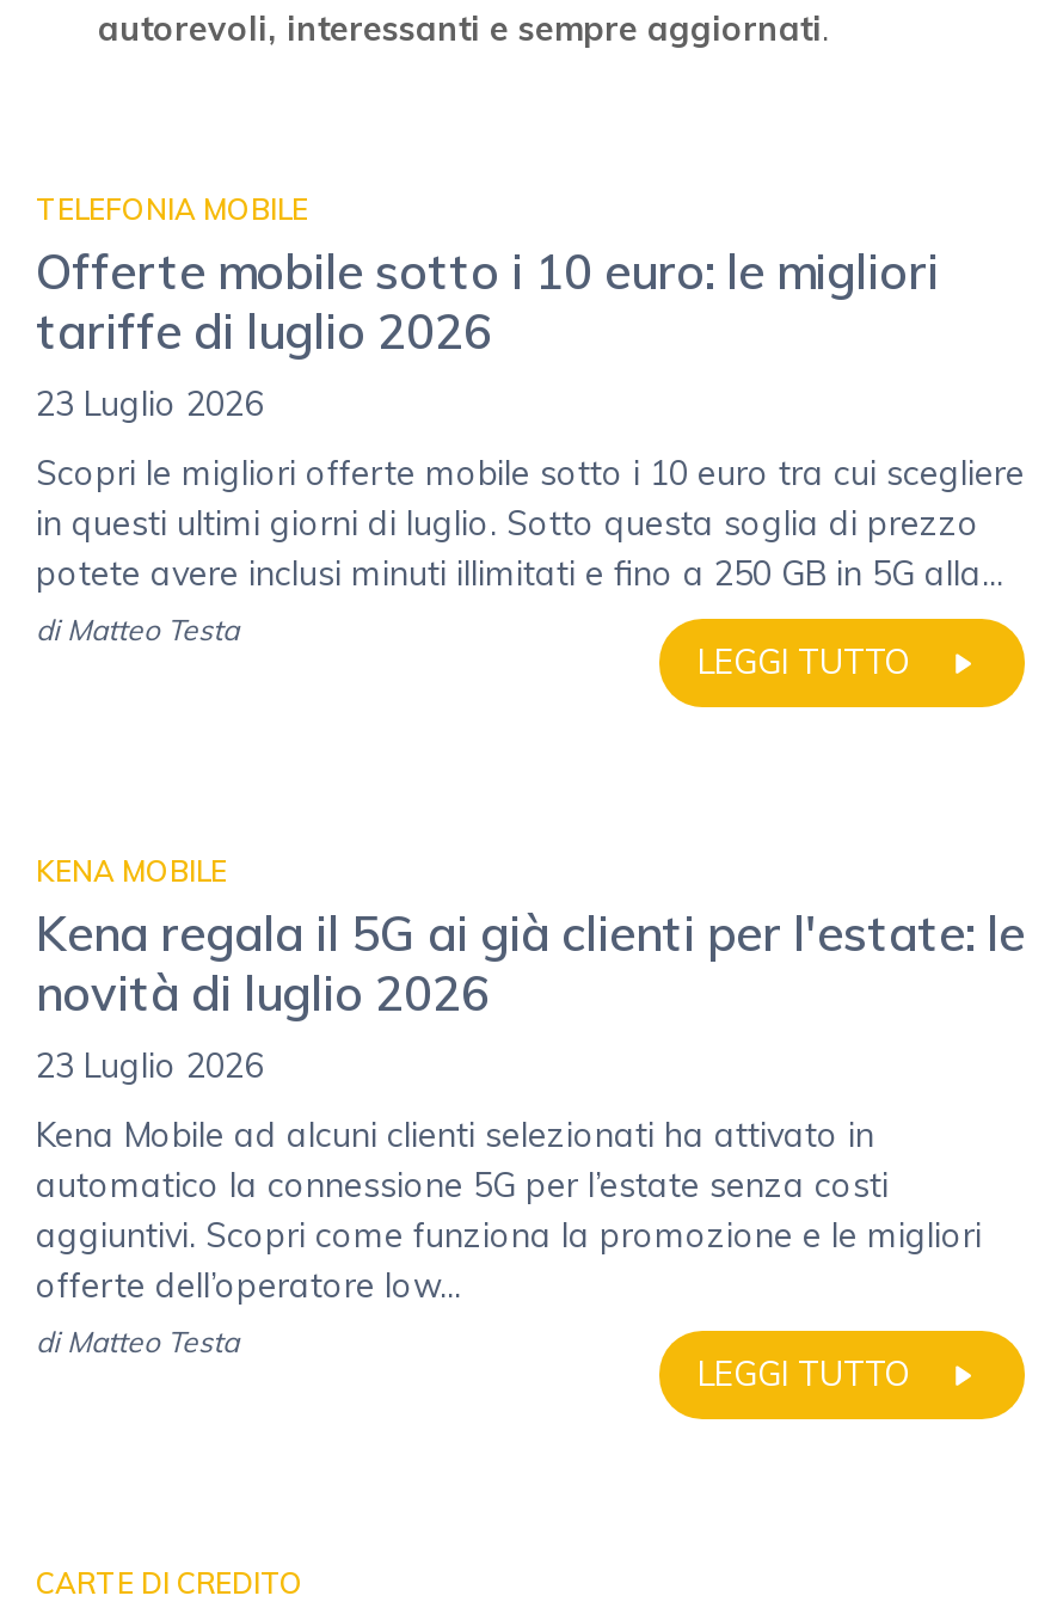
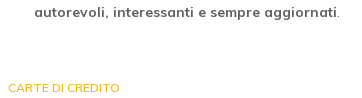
[36,191,1025,683] TELEFONIA MOBILE | Offerte mobile sotto i 10 euro: le migliori | tariffe di luglio 2026 | 23 Luglio 2026 | Scopri le migliori offerte mobile sotto i 10 euro tra cui scegliere | in questi ultimi giorni di luglio. Sotto questa soglia di prezzo | potete avere inclusi minuti illimitati e fino a 250 GB in 5G alla... | LEGGI TUTTO -> none
[36,612,239,648] di Matteo Testa -> none
[36,853,1025,1395] KENA MOBILE | Kena regala il 5G ai già clienti per l'estate: le | novità di luglio 2026 | 23 Luglio 2026 | Kena Mobile ad alcuni clienti selezionati ha attivato in | automatico la connessione 5G per l’estate senza costi | aggiuntivi. Scopri come funziona la promozione e le migliori | offerte dell’operatore low... | LEGGI TUTTO -> none
[36,1324,239,1360] di Matteo Testa -> none

